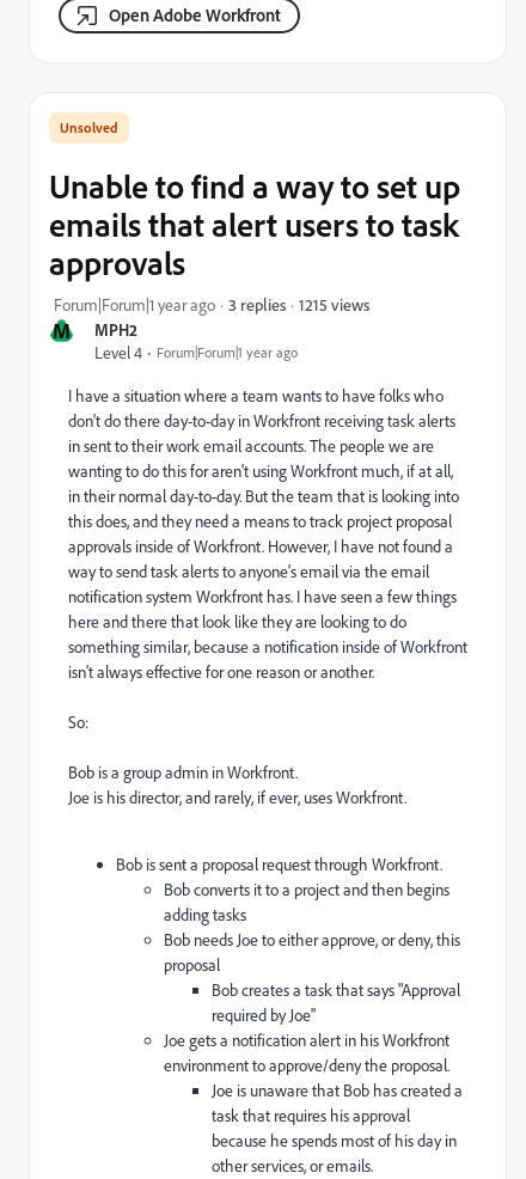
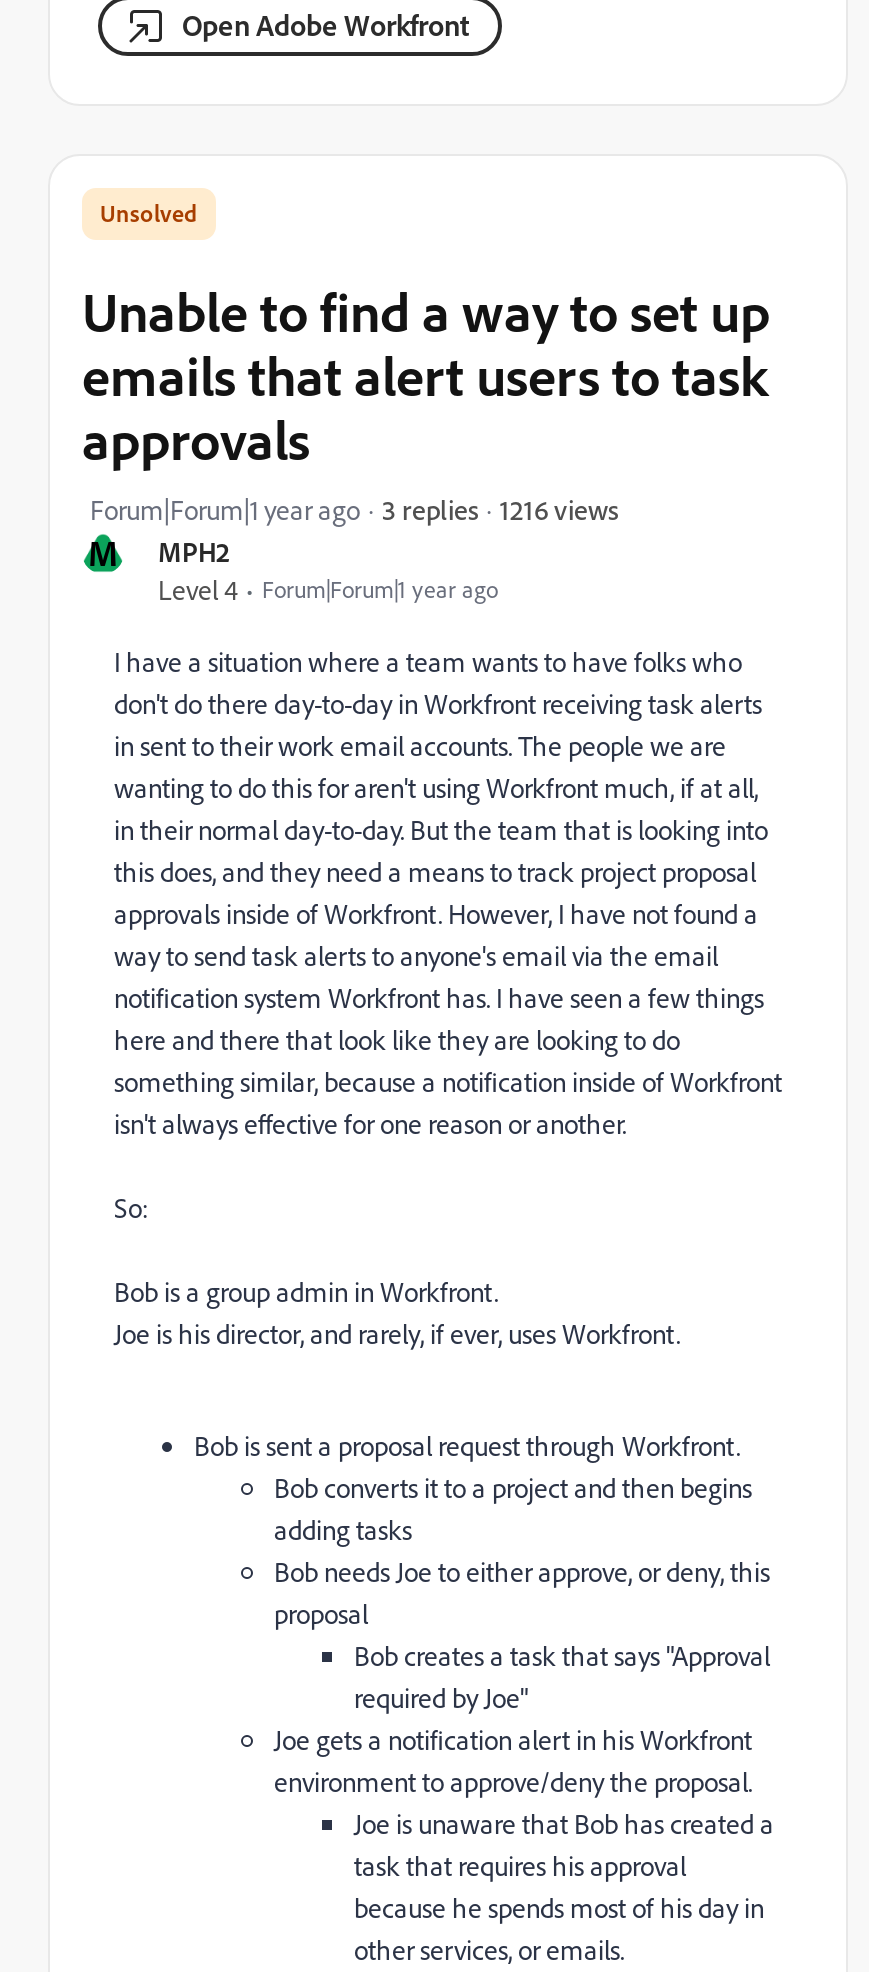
[299,294,369,314] 1215 views -> [500,491,618,525] 1216 views

